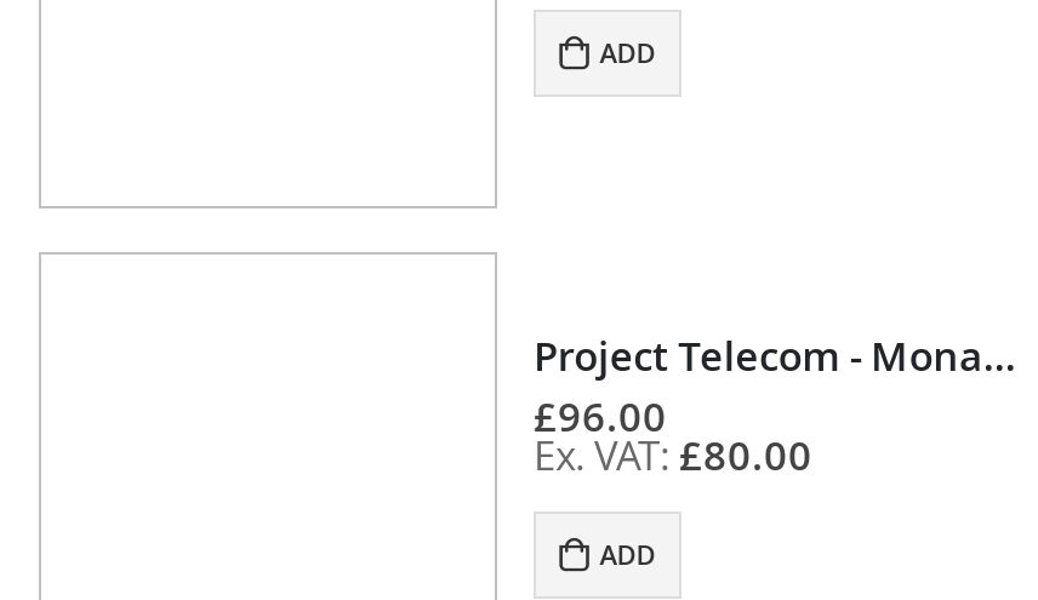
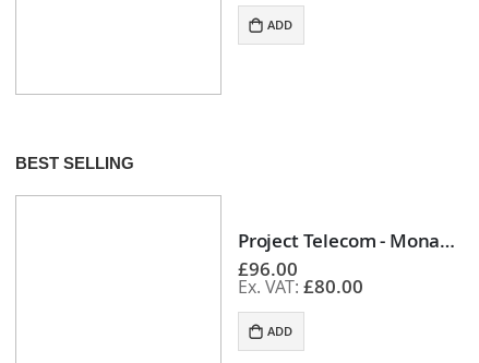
none -> [15,155,134,173] BEST SELLING

